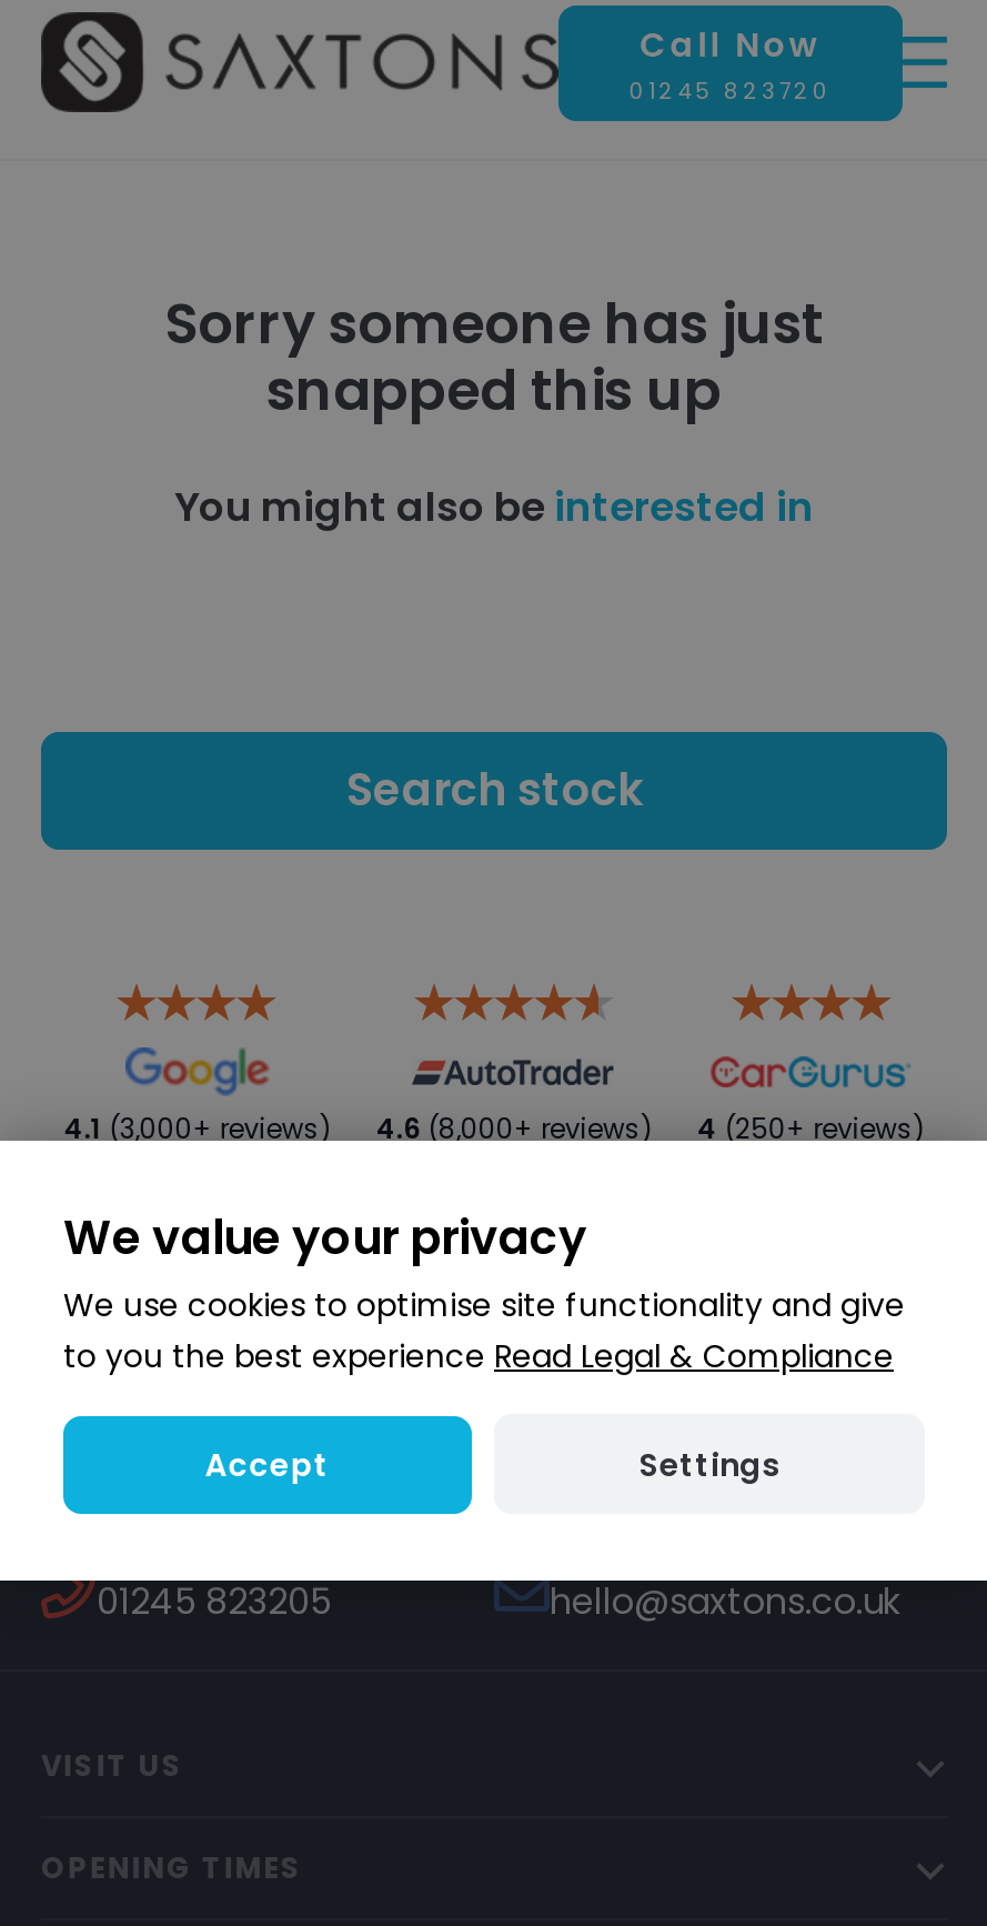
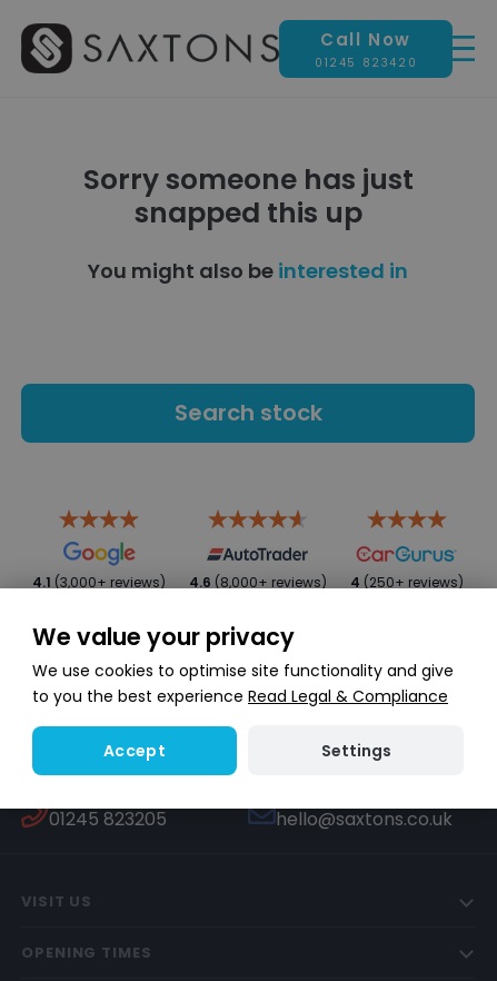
[629,73,832,107] 01245 823720 -> [315,54,417,71] 01245 823420

